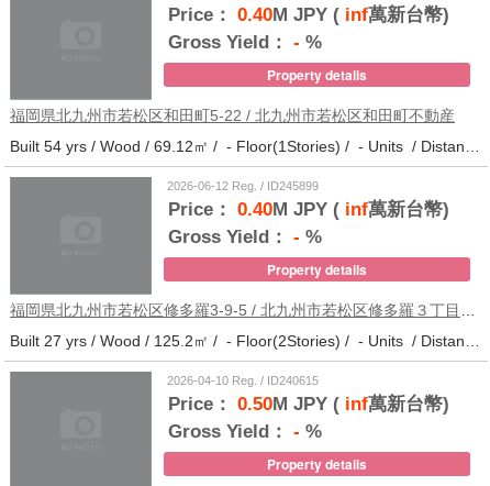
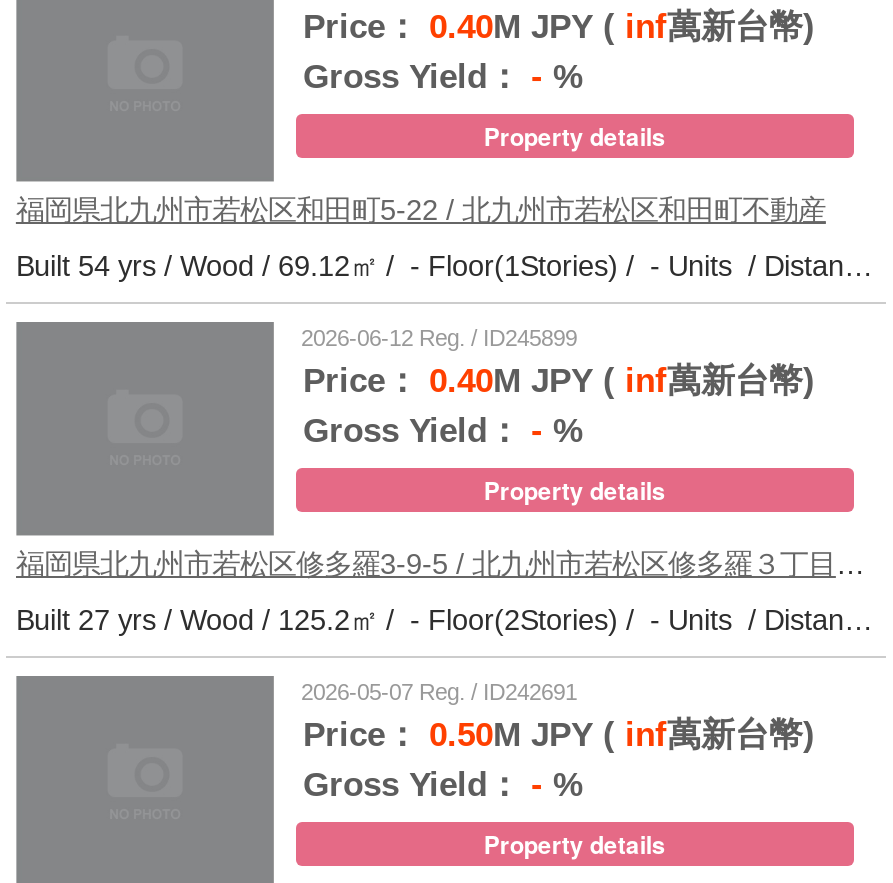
[163,374,318,387] 2026-04-10 Reg. / ID240615 -> [295,680,577,704] 2026-05-07 Reg. / ID242691

